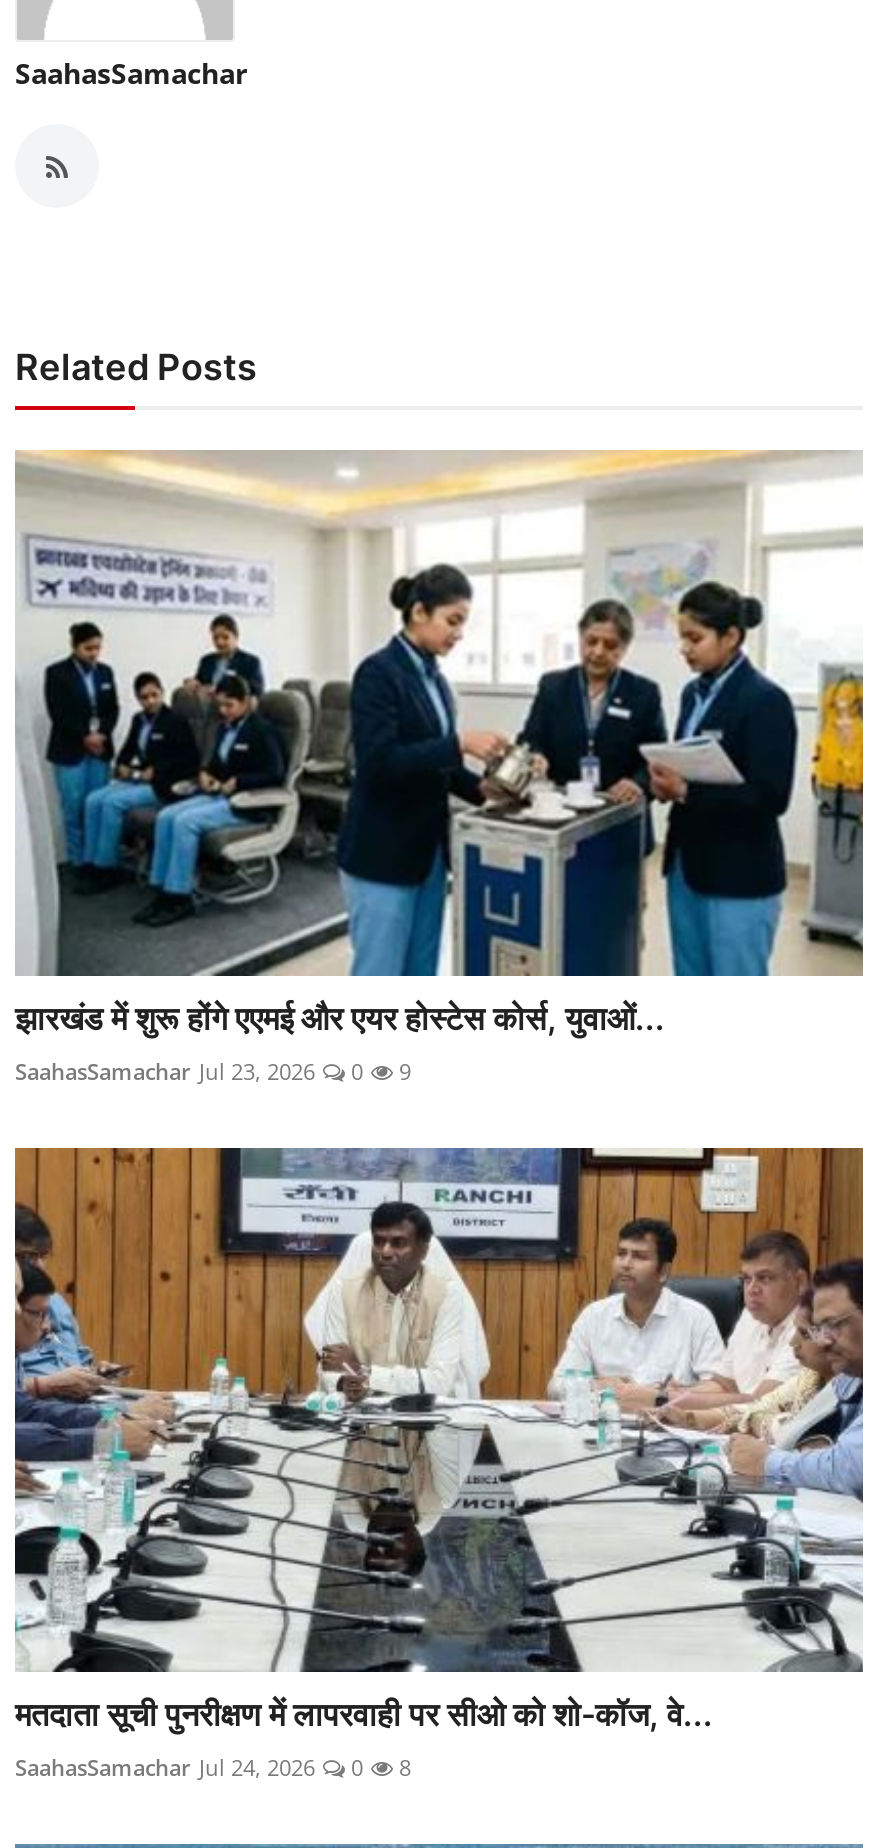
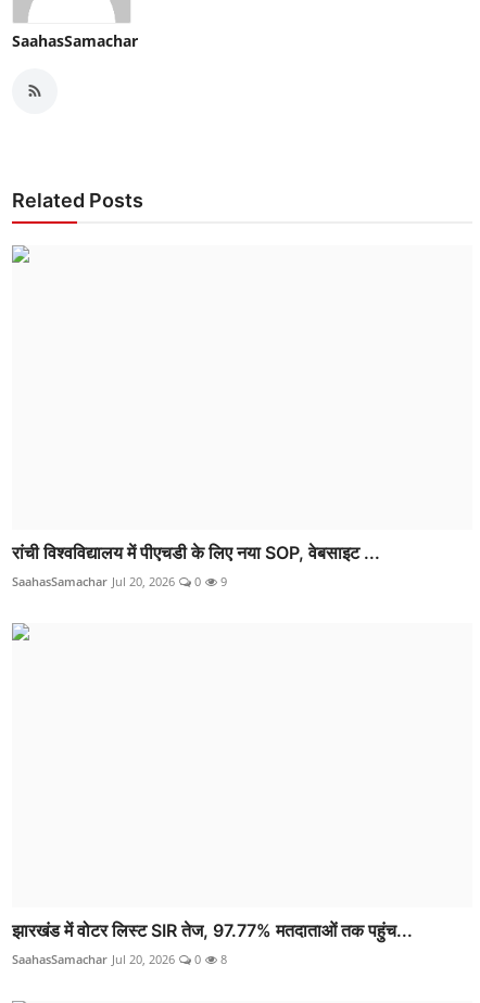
[15,448,865,978] [image] -> none
[15,998,665,1086] झारखंड में शुरू होंगे एएमई और एयर होस्टेस कोर्स, युवाओं... | SaahasSamachar Jul 23, 2026 -> [12,542,380,589] रांची विश्वविद्यालय में पीएचडी के लिए नया SOP, वेबसाइट ... | SaahasSamachar Jul 20, 2026
[13,1146,865,1674] [image] -> none
[15,1695,713,1783] मतदाता सूची पुनरीक्षण में लापरवाही पर सीओ को शो-कॉज, वे... | SaahasSamachar Jul 24, 2026 -> [12,920,413,968] झारखंड में वोटर लिस्ट SIR तेज, 97.77% मतदाताओं तक पहुंच... | SaahasSamachar Jul 20, 2026

